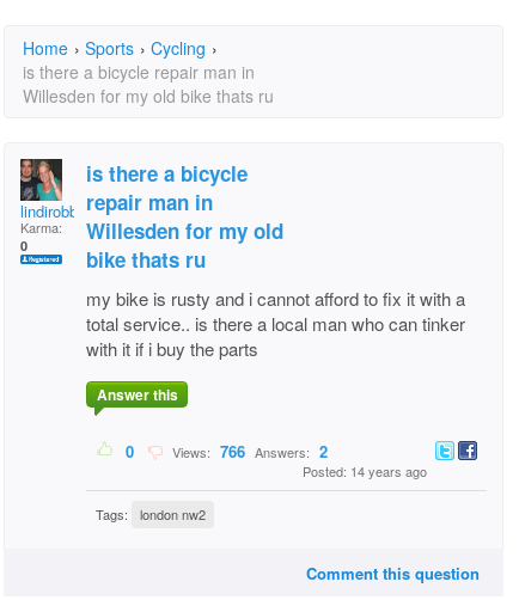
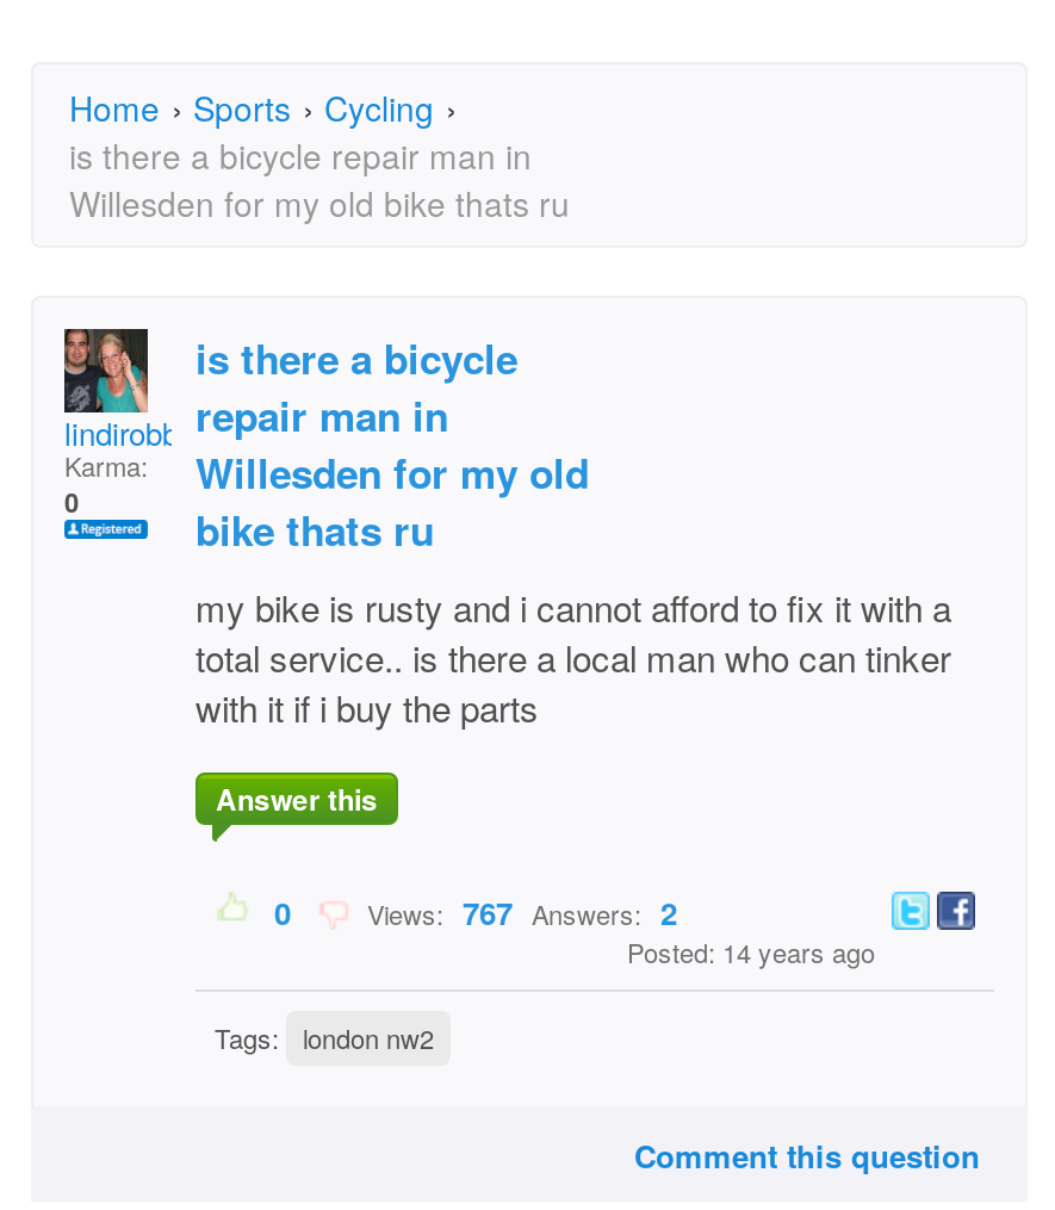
[165,440,328,463] Views: 766 Answers: 2 -> [353,890,677,935] Views: 767 Answers: 2

